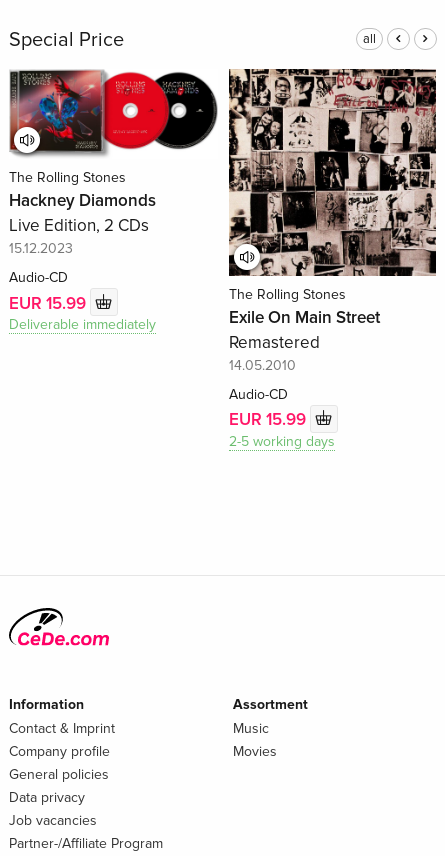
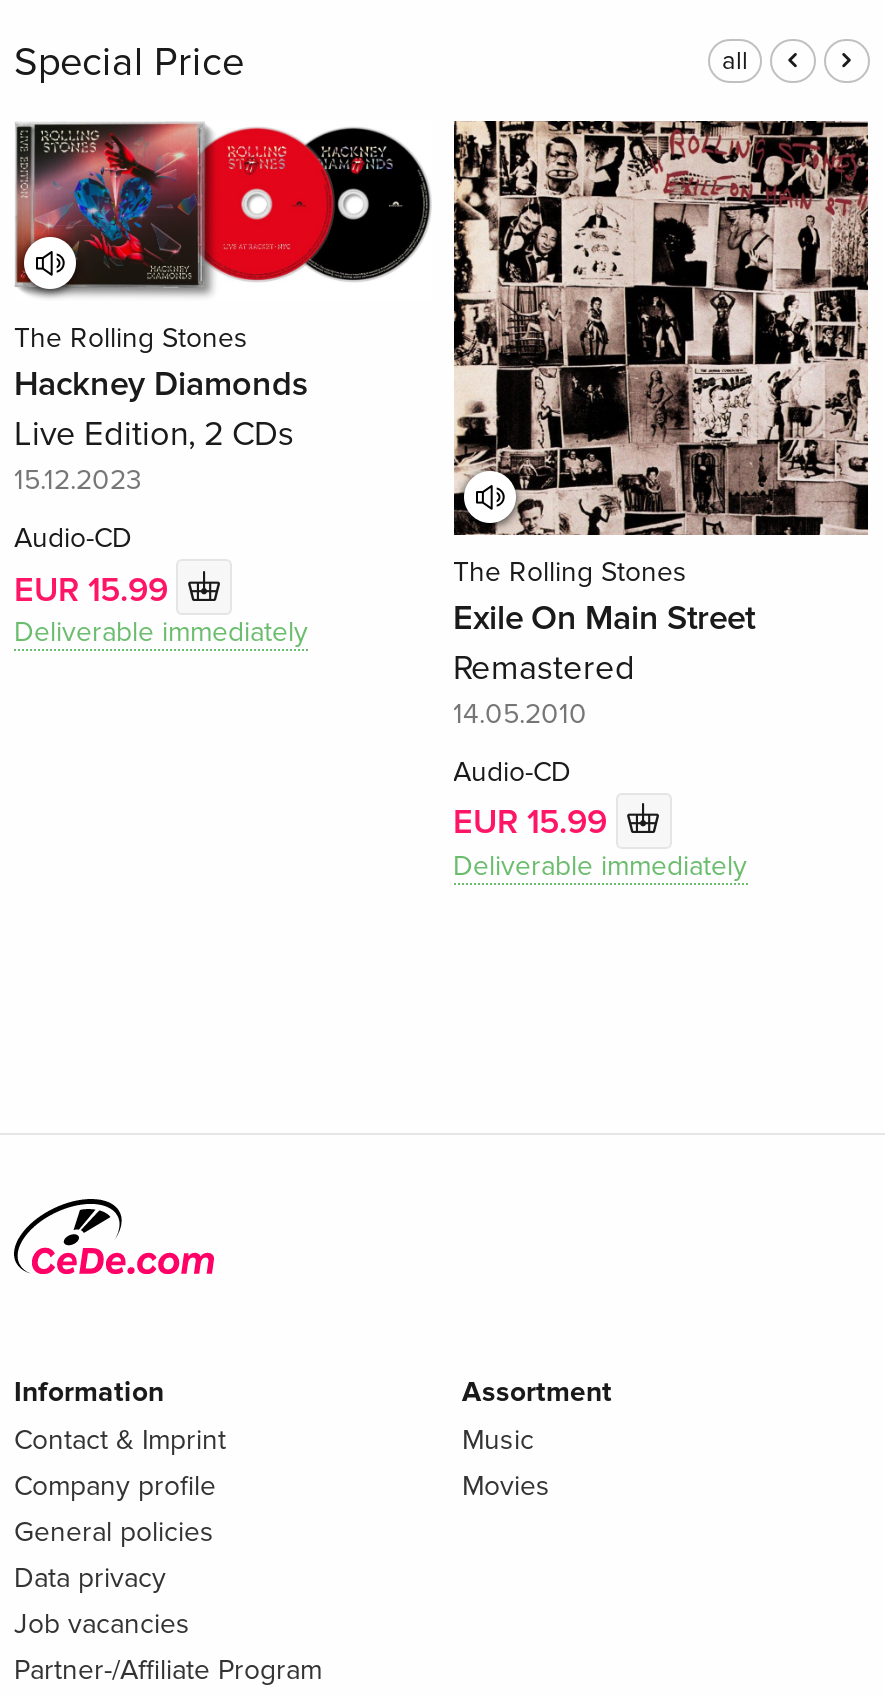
[228,433,334,450] 2-5 working days -> [453,849,747,883] Deliverable immediately

